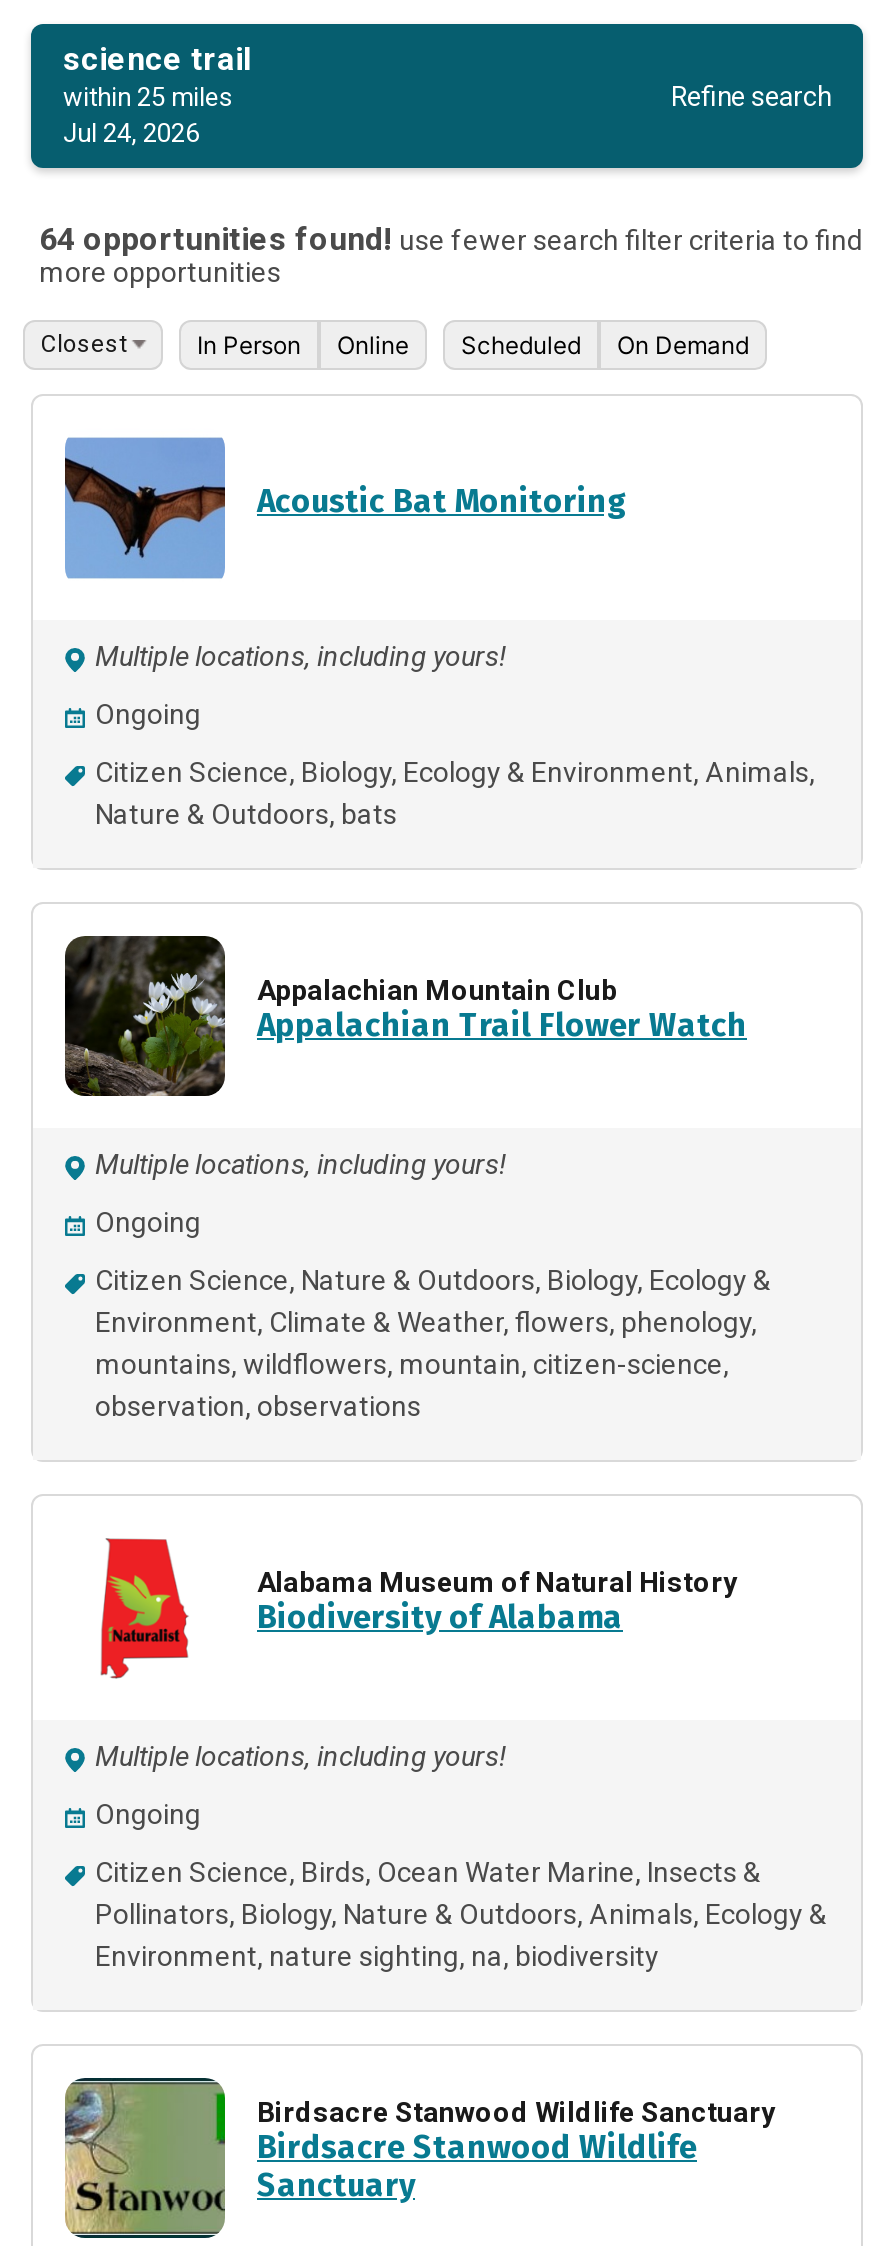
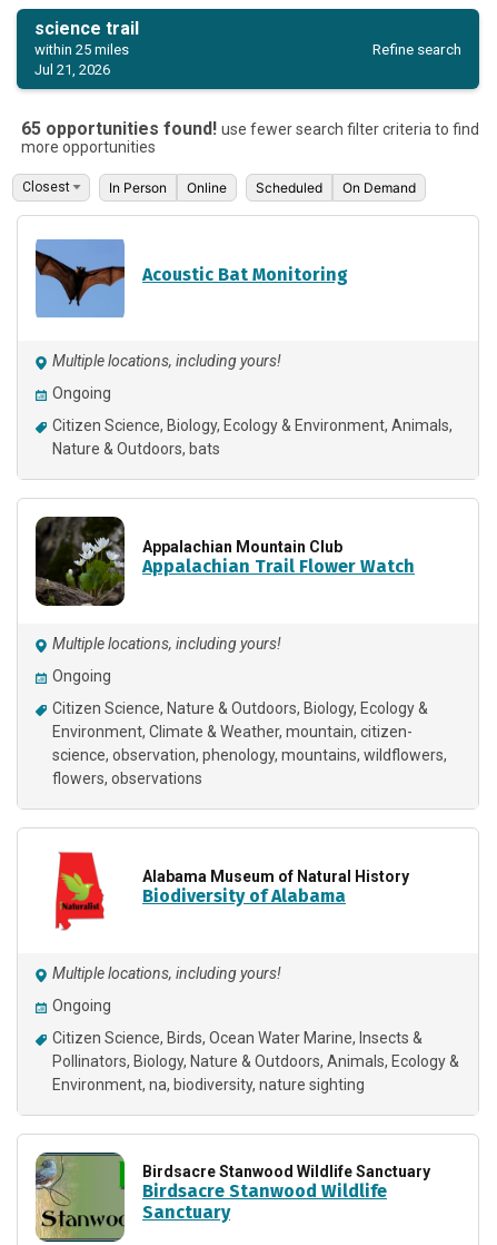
[63,118,199,148] Jul 24, 2026 -> [34,61,110,78] Jul 21, 2026
[39,220,863,258] 64 opportunities found! use fewer search filter criteria to find -> [21,118,479,139] 65 opportunities found! use fewer search filter criteria to find
[95,1306,751,1422] Environment Climate & Weather flowers phenology | mountains wildflowers mountain citizen-science | observation observations -> [52,723,444,787] Environment Climate & Weather mountain citizen- | science observation phenology mountains wildflowers | flowers observations
[95,1940,659,1972] Environment nature sighting na biodiversity -> [52,1076,365,1094] Environment na biodiversity nature sighting

